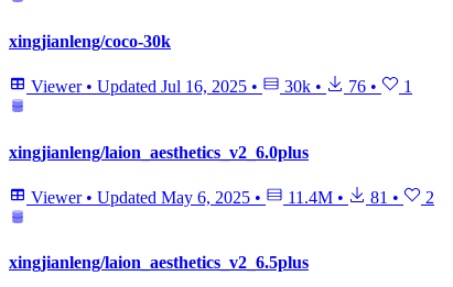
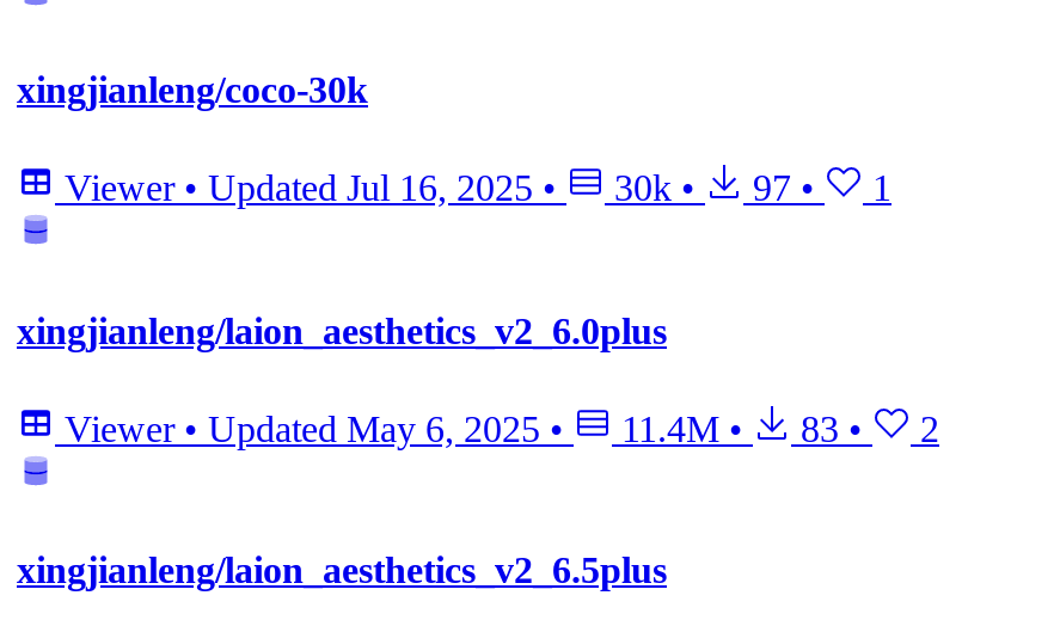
[26,77,412,96] Viewer • Updated Jul 16, 2025 • 30k • 76 • 1 -> [55,168,891,209] Viewer • Updated Jul 16, 2025 • 30k • 97 • 1
[26,188,434,207] Viewer • Updated May 6, 2025 • 11.4M • 81 • 2 -> [55,408,939,449] Viewer • Updated May 6, 2025 • 11.4M • 83 • 2

